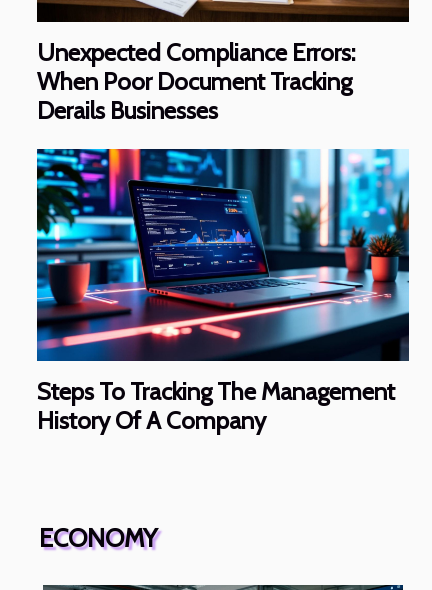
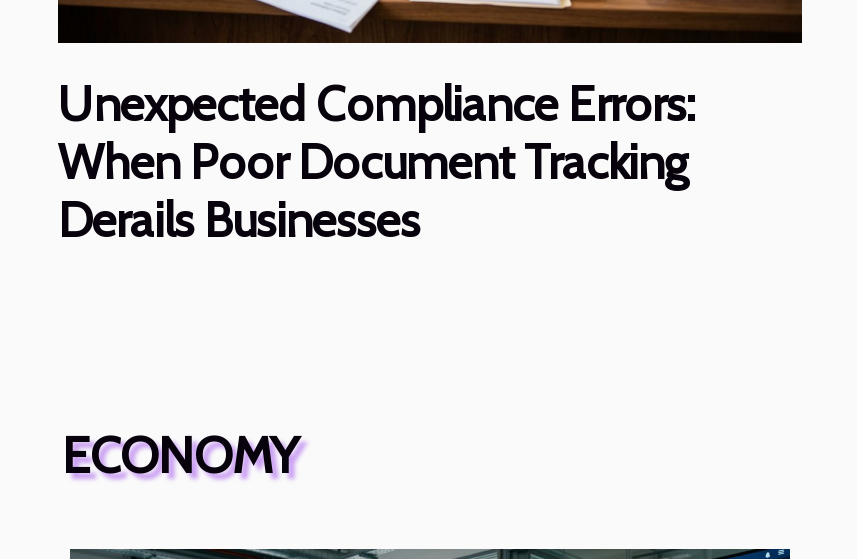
[36,148,410,435] [image] | Steps To Tracking The Management | History Of A Company -> none

